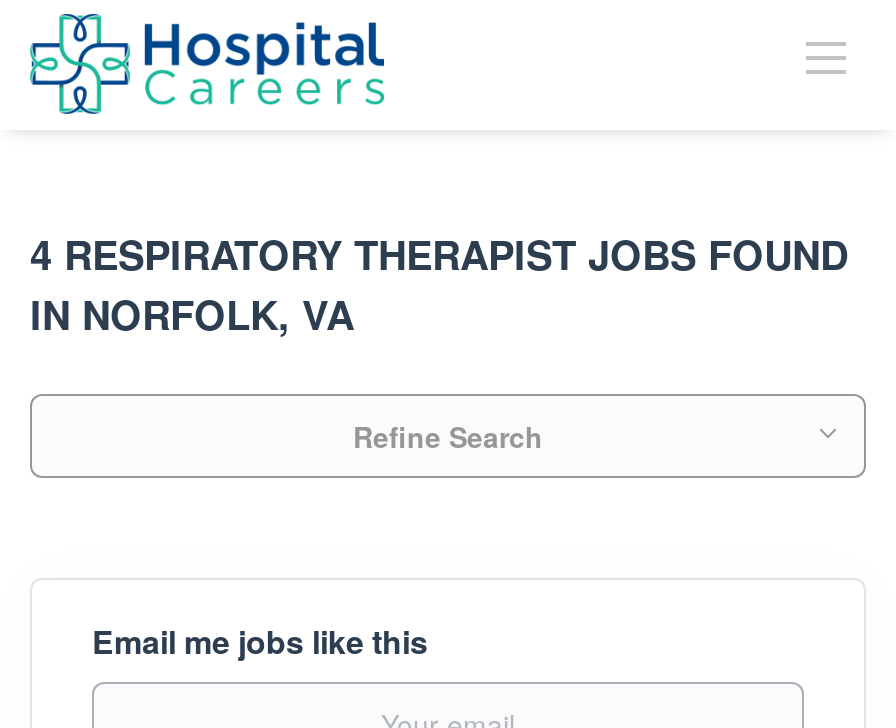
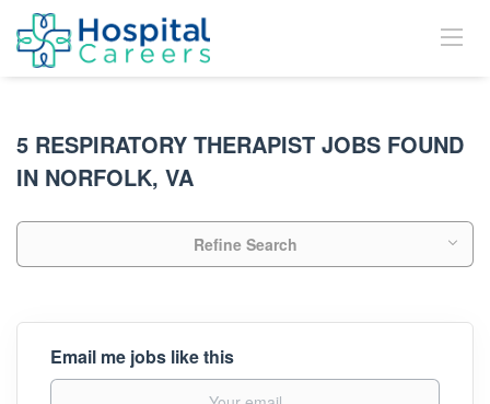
[30,224,848,282] 4 RESPIRATORY THERAPIST JOBS FOUND -> [16,128,464,160] 5 RESPIRATORY THERAPIST JOBS FOUND

